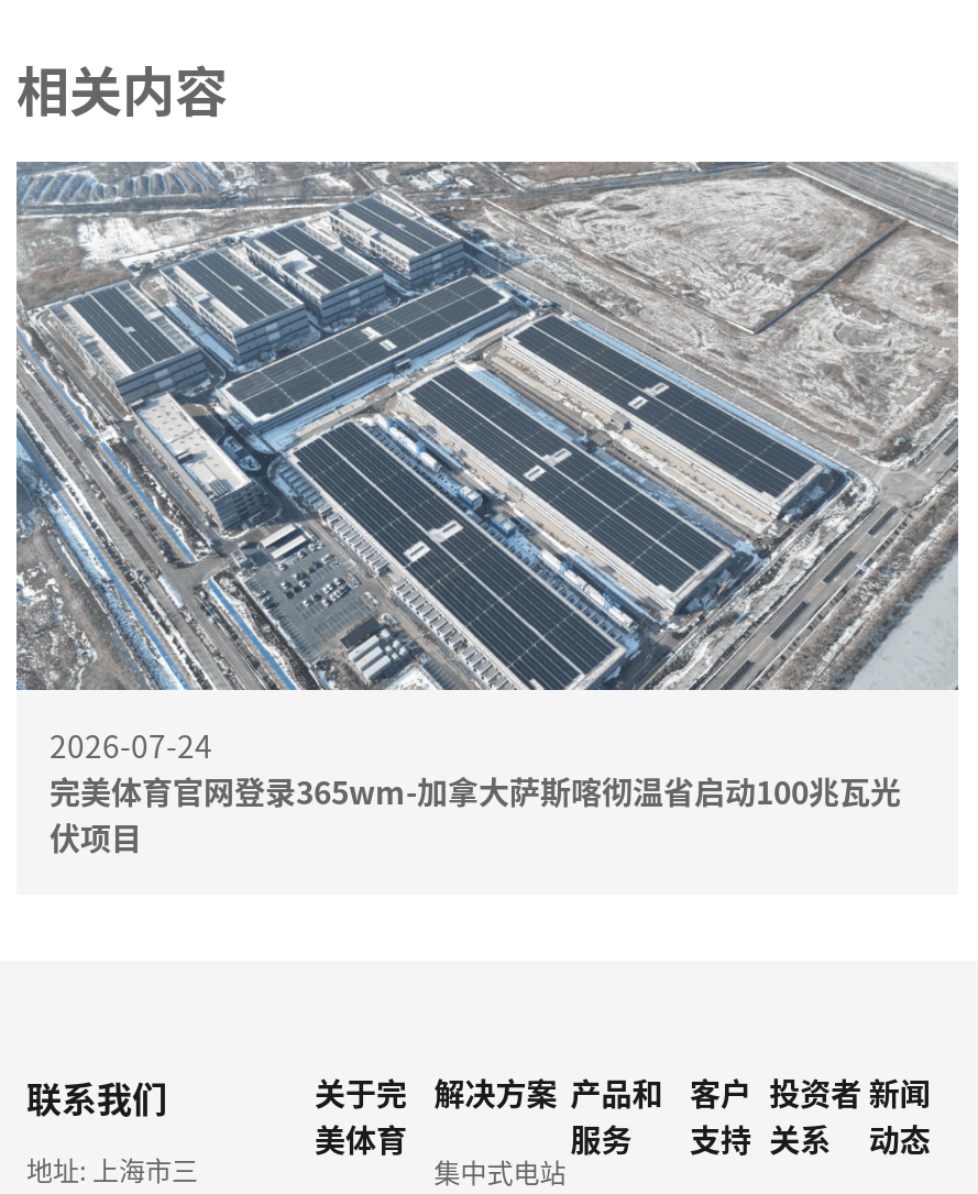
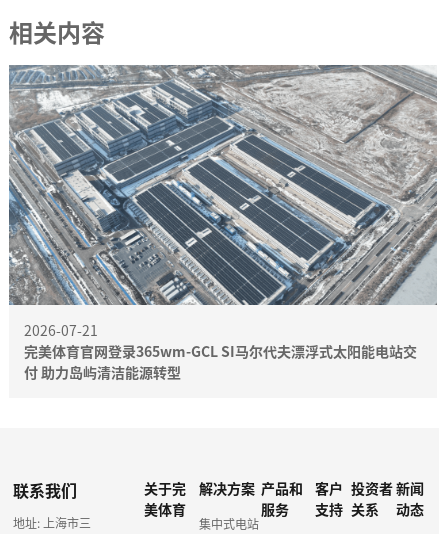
[50,723,901,859] 2026-07-24 | 完美体育官网登录365wm-加拿大萨斯喀彻温省启动100兆瓦光 | 伏项目 -> [24,320,417,382] 2026-07-21 | 完美体育官网登录365wm-GCL SI马尔代夫漂浮式太阳能电站交 | 付 助力岛屿清洁能源转型

